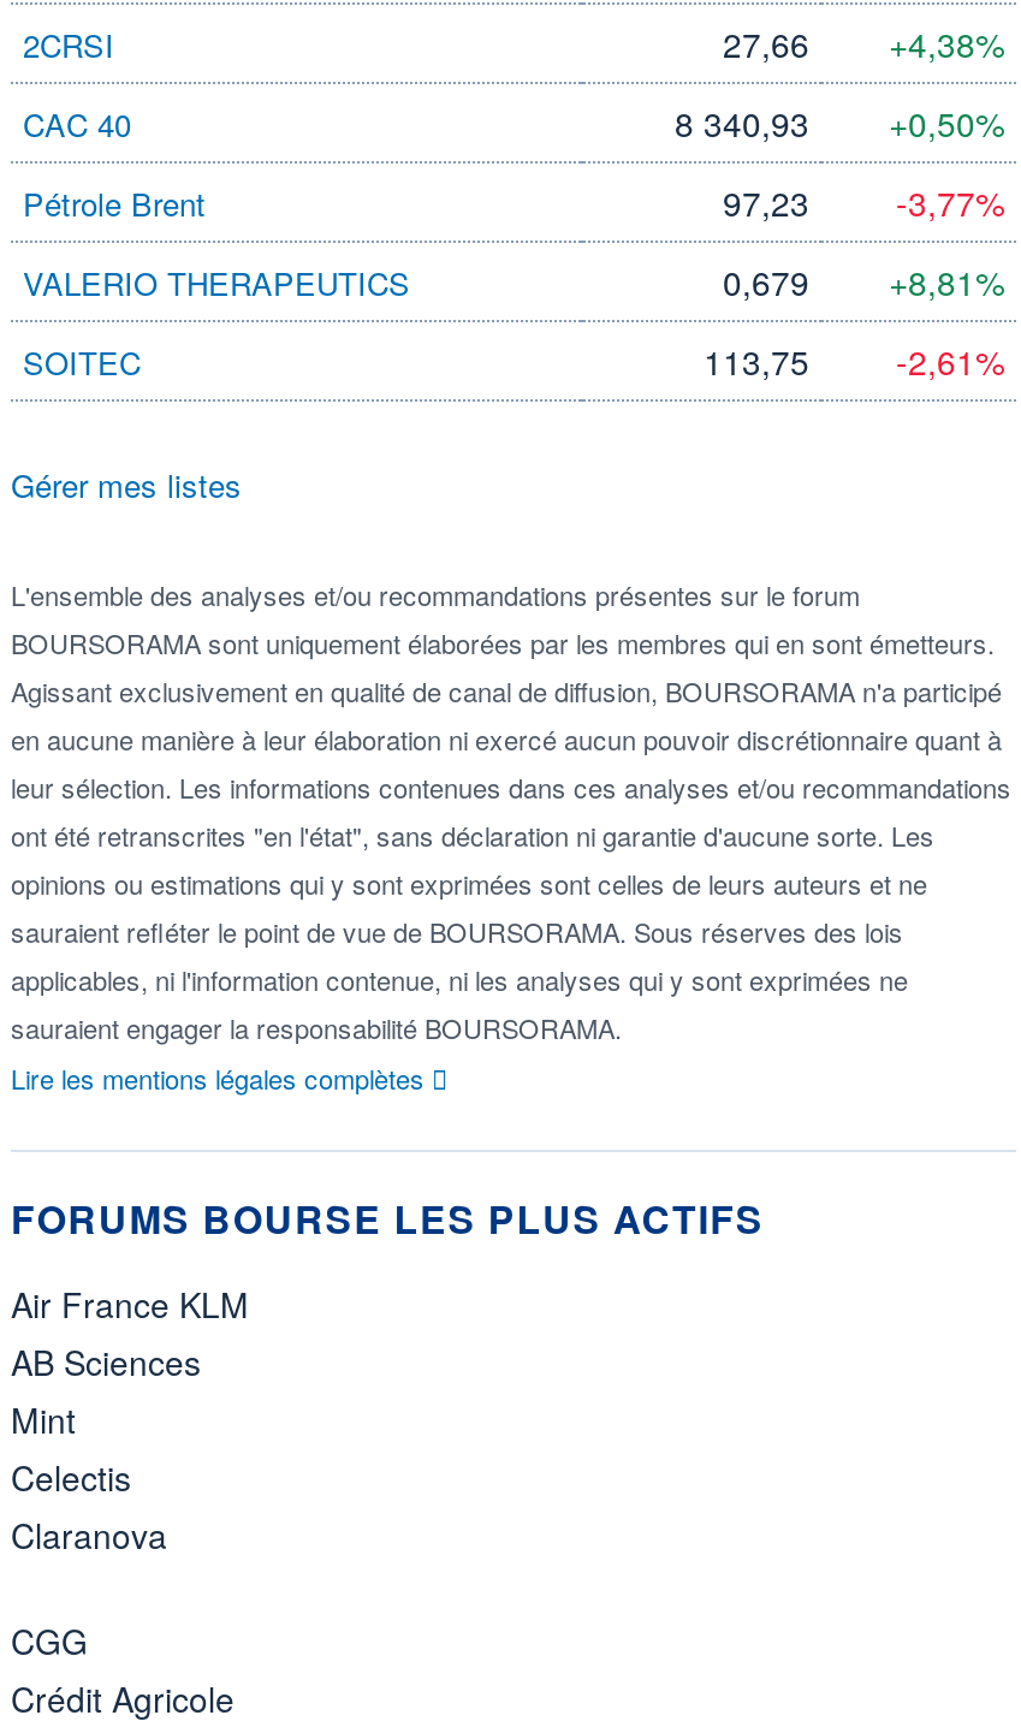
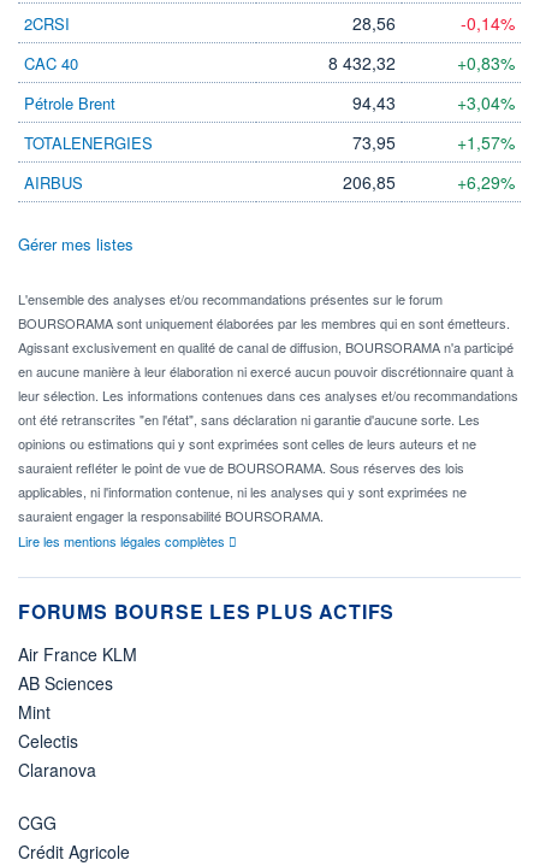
[723,19,809,67] 27,66 -> [352,11,396,35] 28,56
[889,19,1004,67] +4,38% -> [461,11,515,35] -0,14%
[675,98,809,146] 8 340,93 -> [328,50,396,74] 8 432,32
[889,98,1004,146] +0,50% -> [457,50,515,74] +0,83%
[723,178,1004,226] 97,23 | -3,77% -> [352,90,515,114] 94,43 | +3,04%
[23,257,1004,305] VALERIO THERAPEUTICS | 0,679 | +8,81% -> [24,130,515,154] TOTALENERGIES | 73,95 | +1,57%
[23,336,1004,384] SOITEC | 113,75 | -2,61% -> [24,170,515,194] AIRBUS | 206,85 | +6,29%

